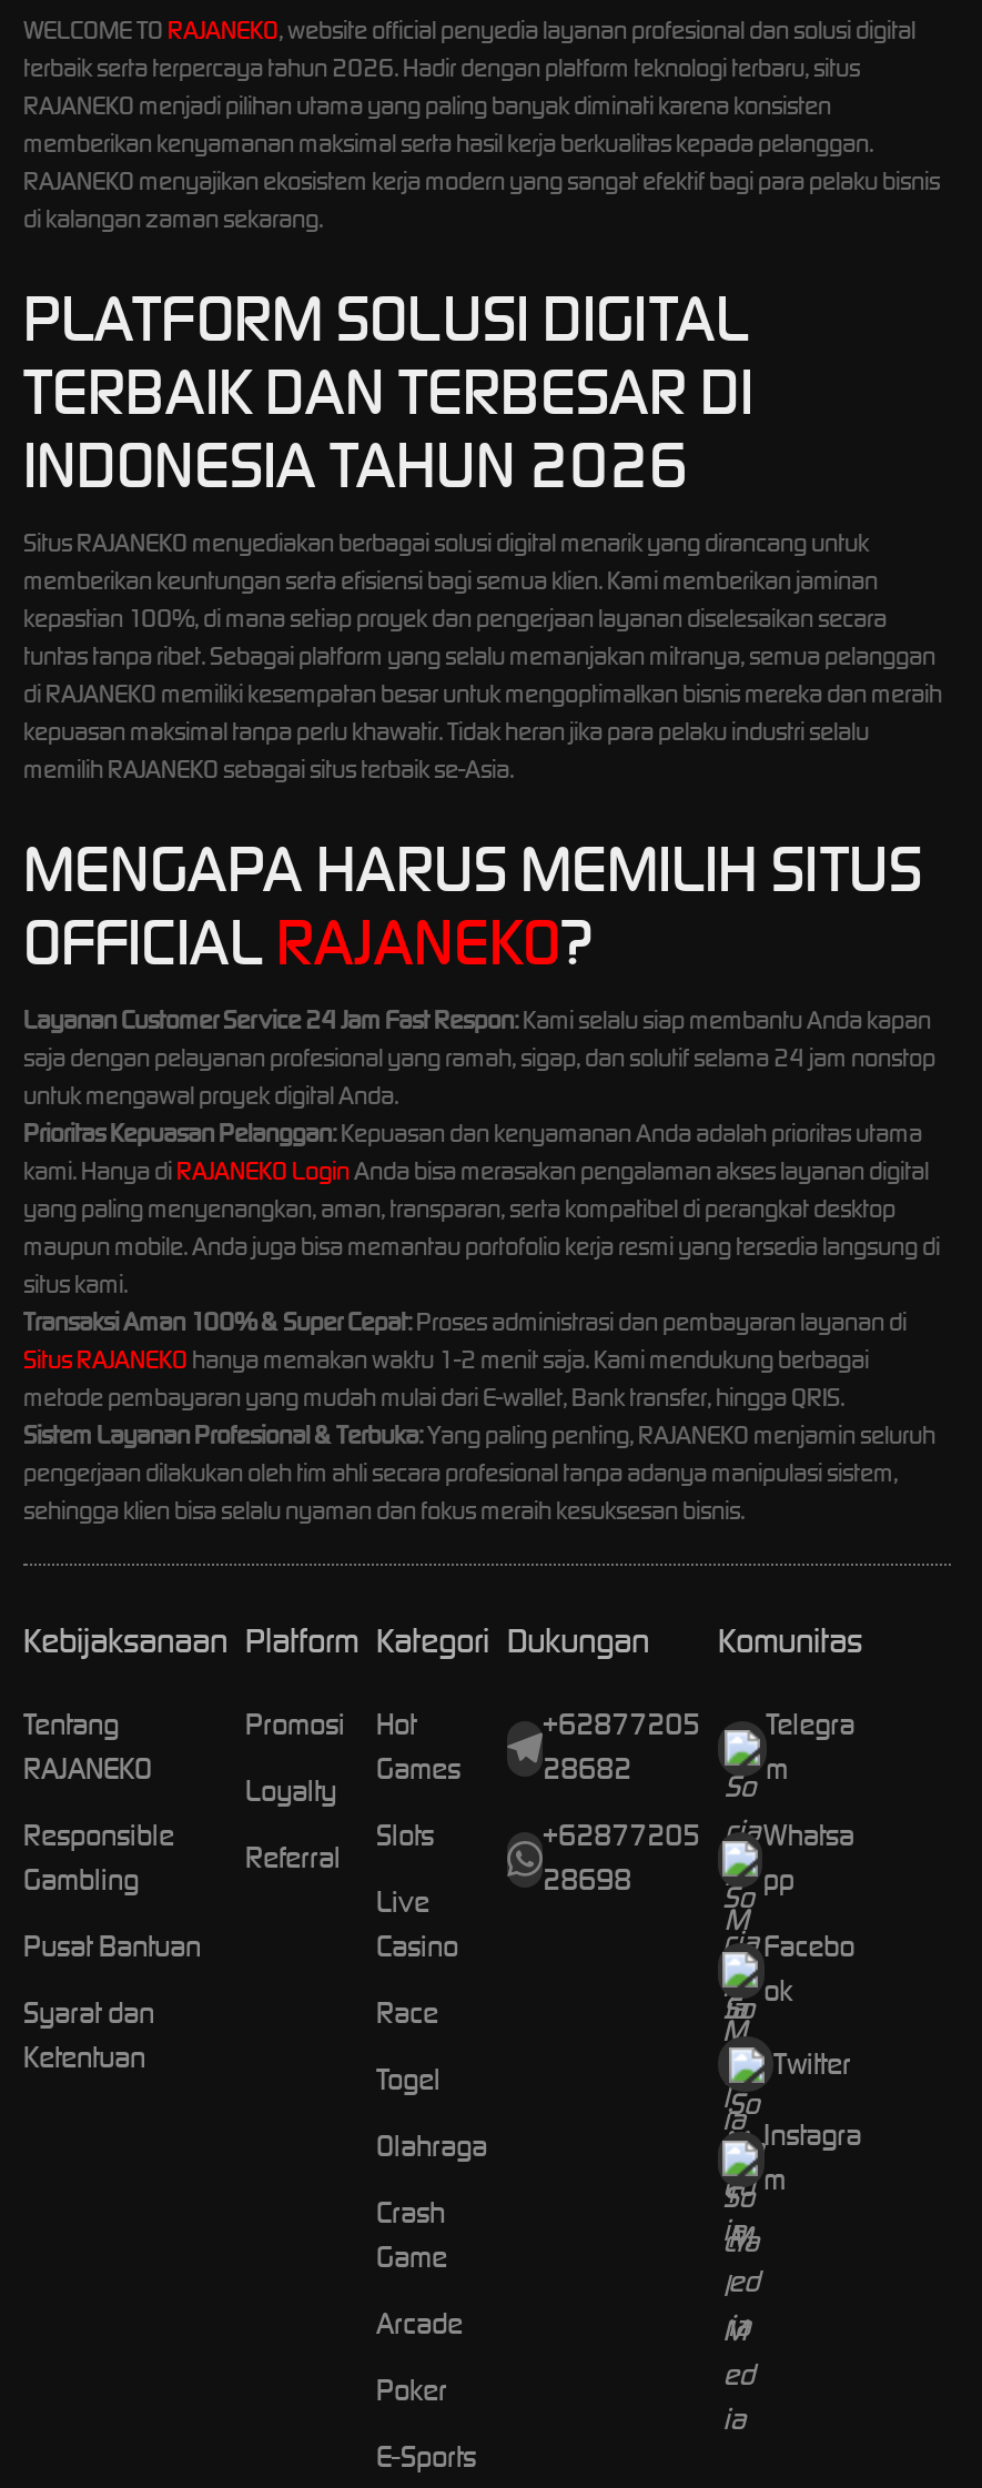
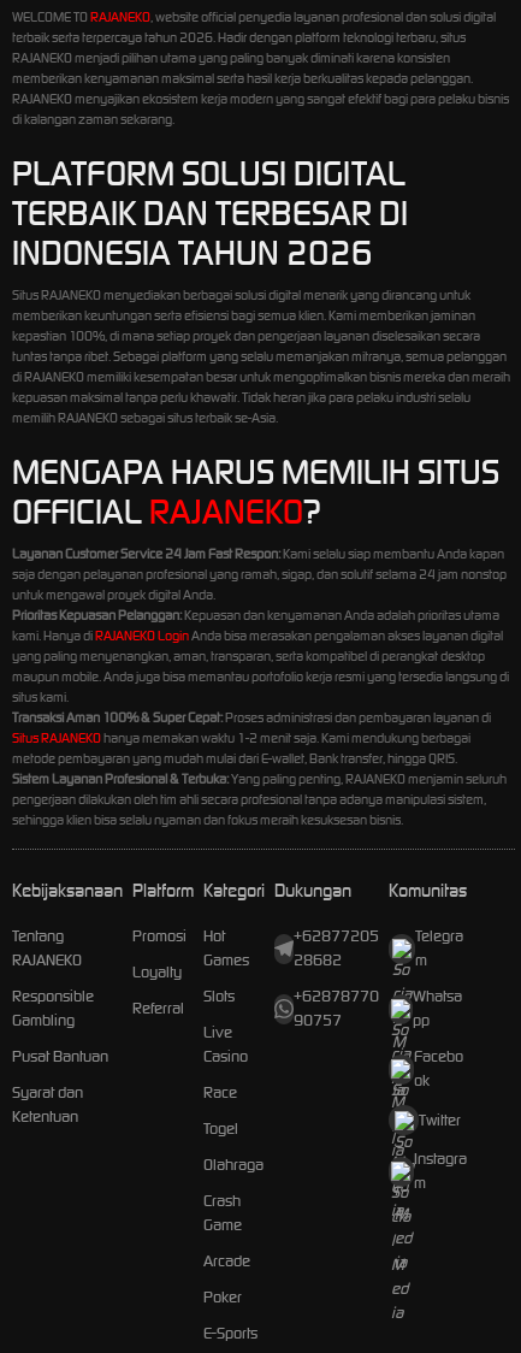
[543,1817,854,1855] +62877205 Whatsa -> [294,986,462,1007] +62878770 Whatsa
[543,1862,631,1899] 28698 -> [294,1010,342,1031] 90757

